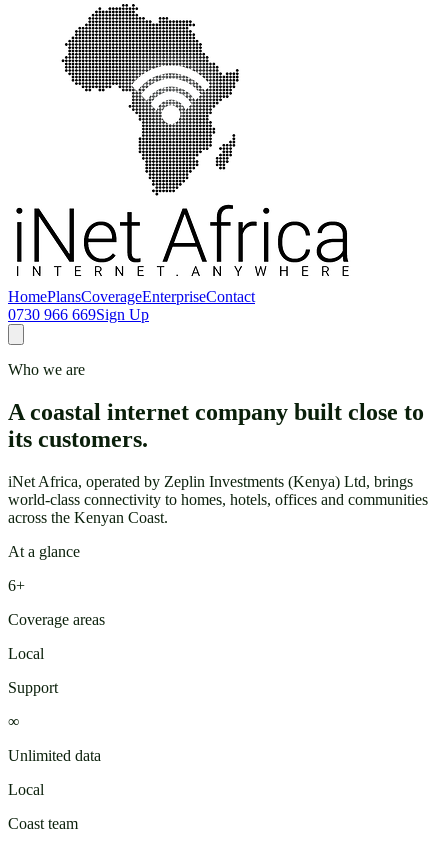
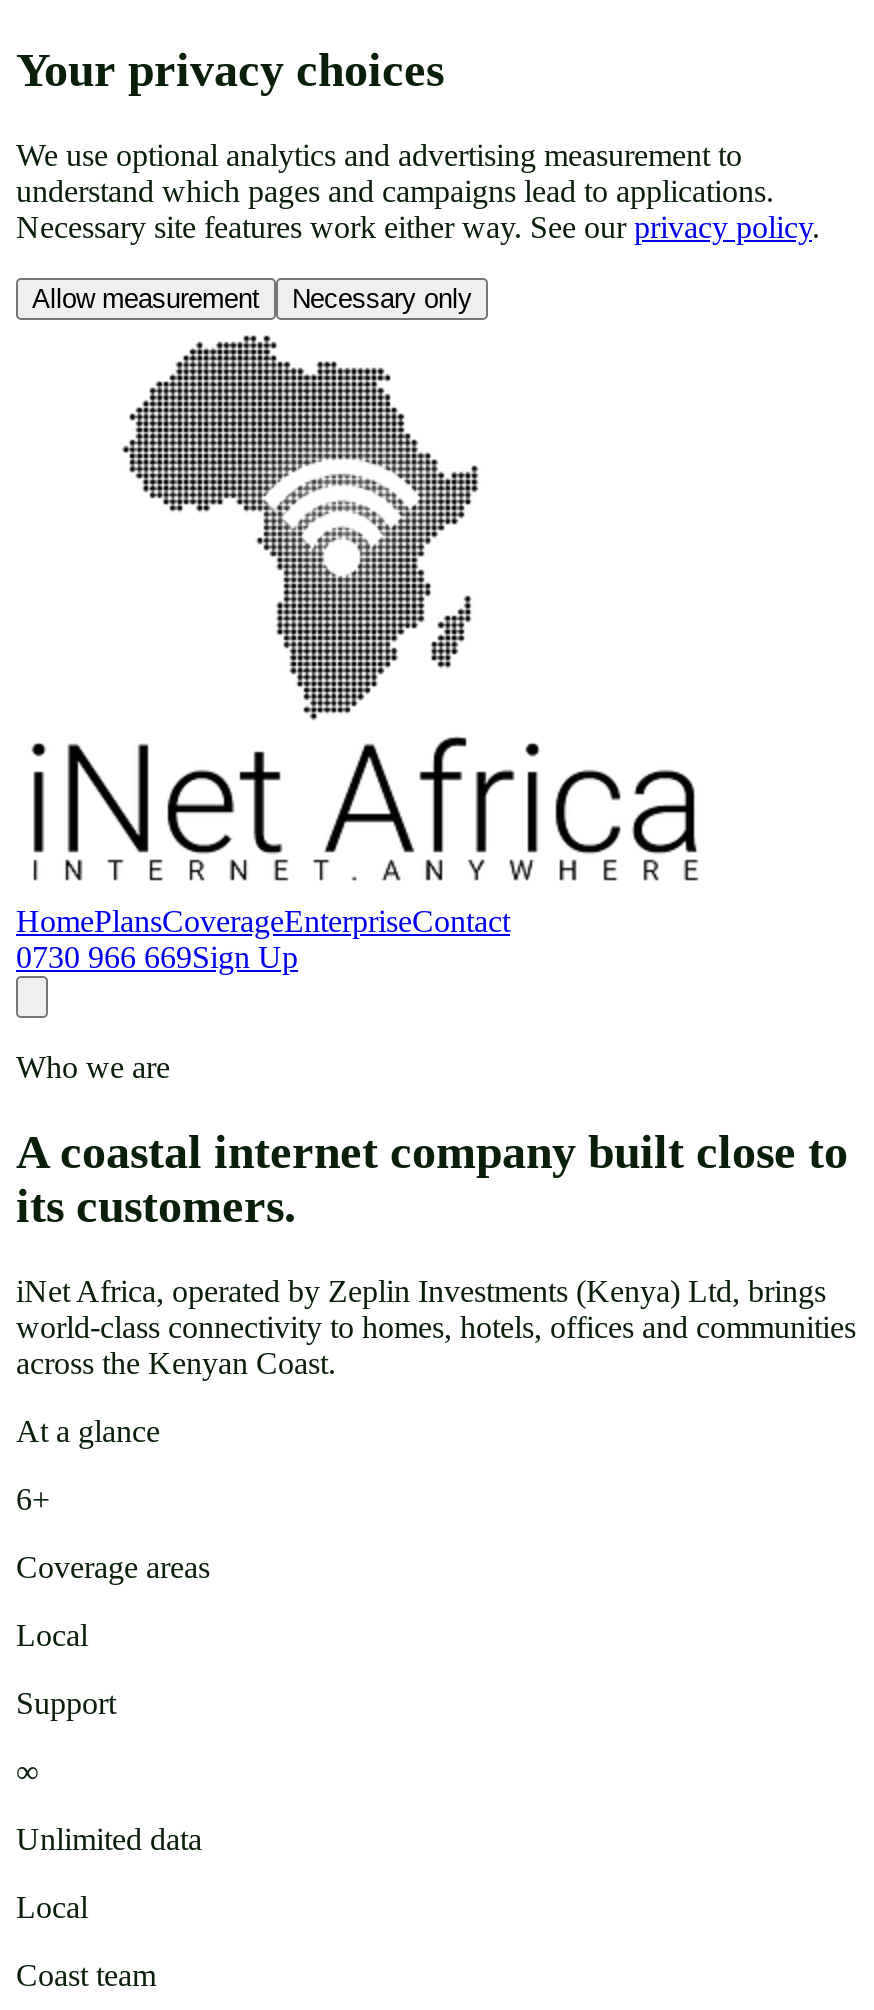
none -> [16,44,820,314] Your privacy choices | We use optional analytics and advertising measurement to | understand which pages and campaigns lead to applications. | Necessary site features work either way. See our privacy policy. | Allow measurement | Necessary only

